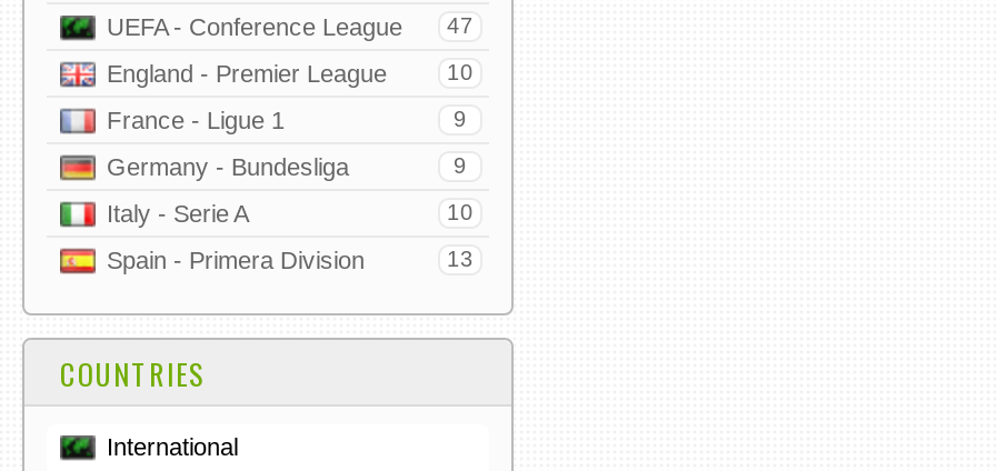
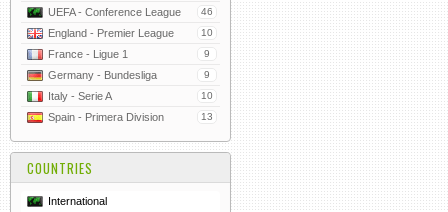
[107,14,474,41] UEFA - Conference League 47 -> [48,6,213,18] UEFA - Conference League 46

